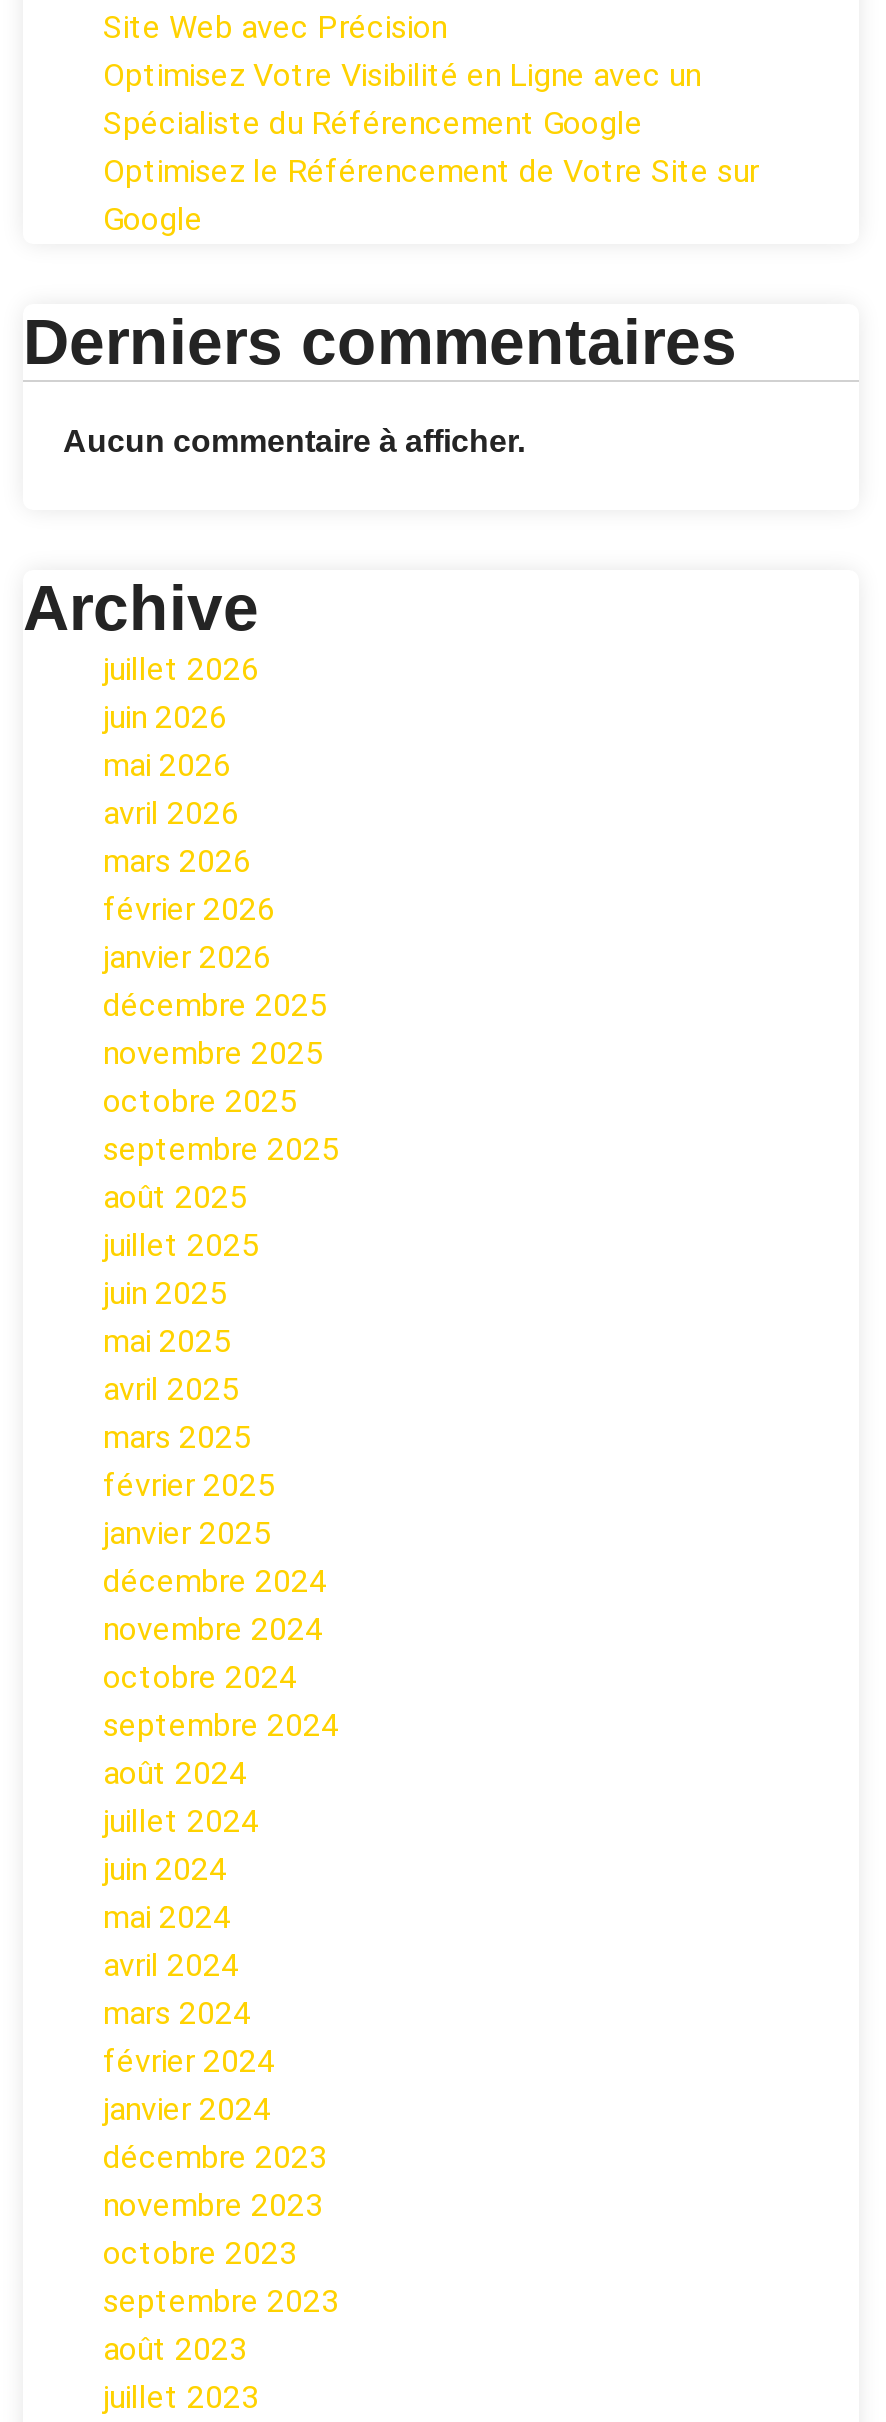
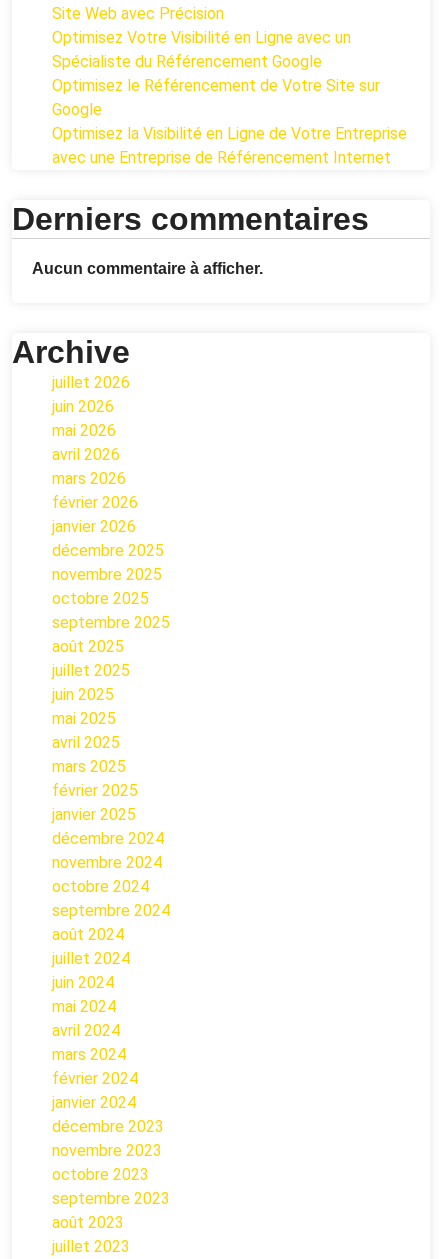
none -> [52,124,407,167] Optimisez la Visibilité en Ligne de Votre Entreprise | avec une Entreprise de Référencement Internet

